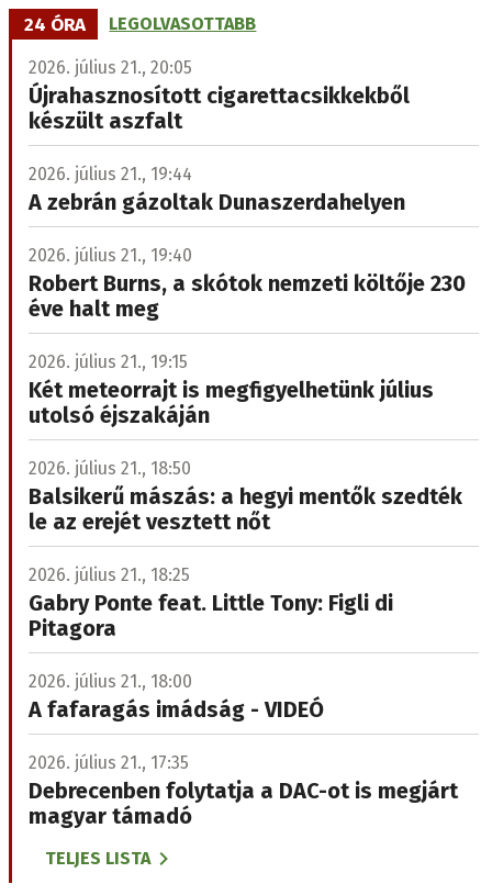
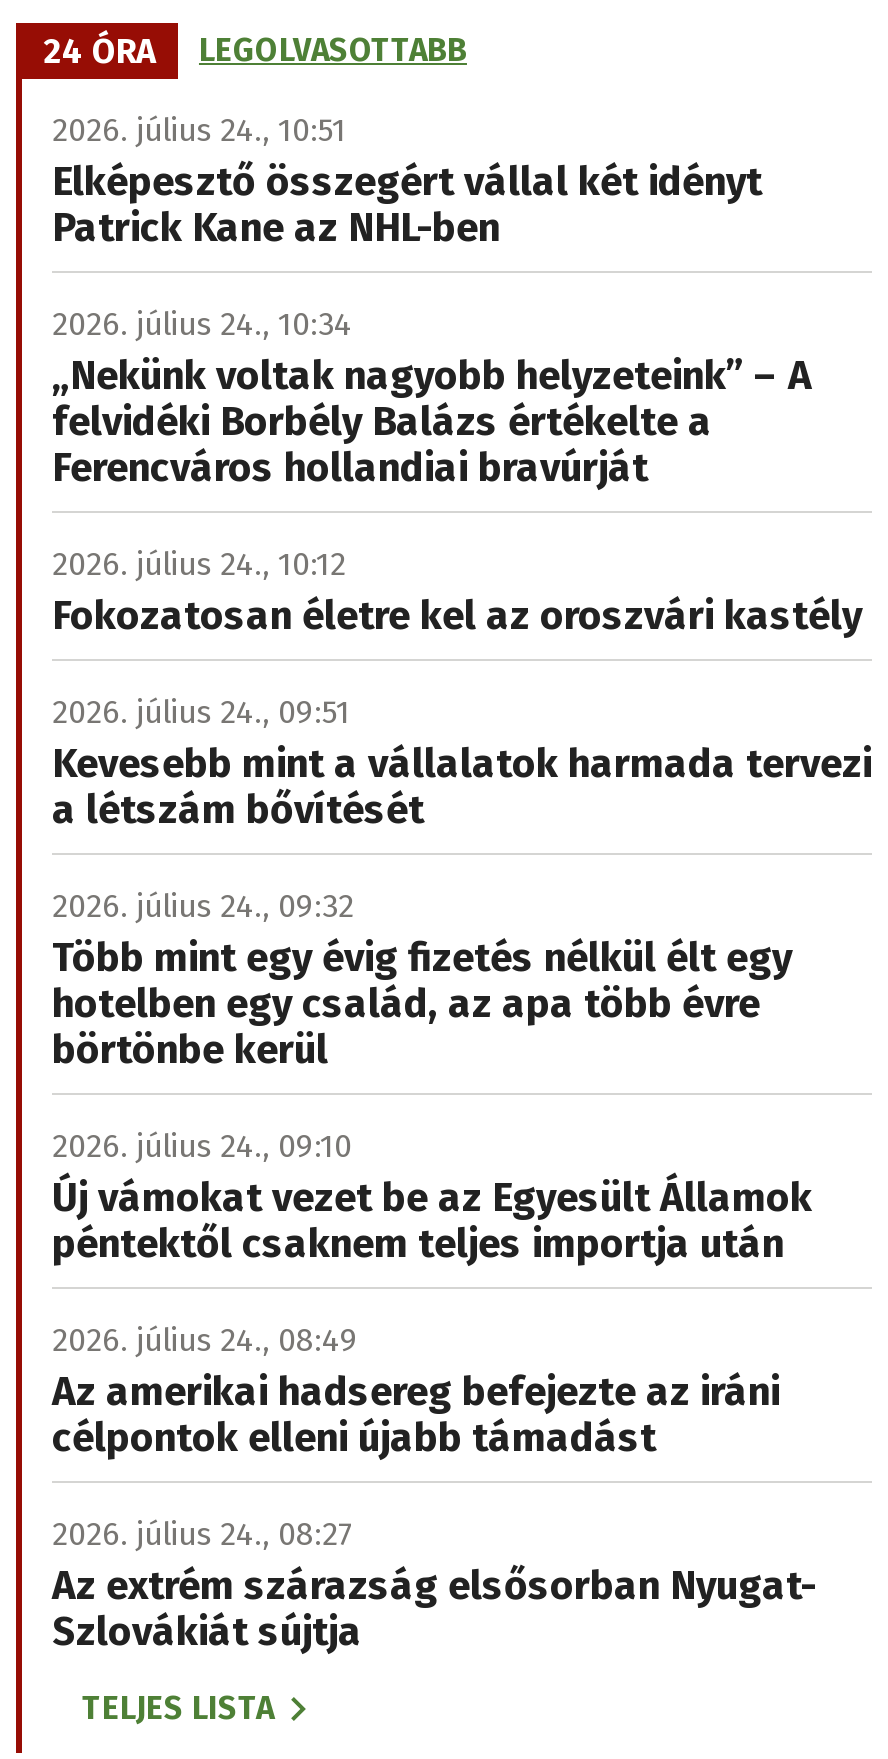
[29,57,410,134] 2026. július 21., 20:05 | Újrahasznosított cigarettacsikkekből | készült aszfalt -> [52,111,762,251] 2026. július 24., 10:51 | Elképesztő összegért vállal két idényt | Patrick Kane az NHL-ben
[29,164,405,215] 2026. július 21., 19:44 | A zebrán gázoltak Dunaszerdahelyen -> [52,305,812,491] 2026. július 24., 10:34 | „Nekünk voltak nagyobb helyzeteink” – A | felvidéki Borbély Balázs értékelte a | Ferencváros hollandiai bravúrját
[29,245,466,322] 2026. július 21., 19:40 | Robert Burns, a skótok nemzeti költője 230 | éve halt meg -> [52,545,862,639] 2026. július 24., 10:12 | Fokozatosan életre kel az oroszvári kastély
[29,351,434,428] 2026. július 21., 19:15 | Két meteorrajt is megfigyelhetünk július | utolsó éjszakáján -> [52,693,872,833] 2026. július 24., 09:51 | Kevesebb mint a vállalatok harmada tervezi | a létszám bővítését
[29,458,462,535] 2026. július 21., 18:50 | Balsikerű mászás: a hegyi mentők szedték | le az erejét vesztett nőt -> [52,887,792,1073] 2026. július 24., 09:32 | Több mint egy évig fizetés nélkül élt egy | hotelben egy család, az apa több évre | börtönbe kerül
[29,564,393,641] 2026. július 21., 18:25 | Gabry Ponte feat. Little Tony: Figli di | Pitagora -> [52,1127,812,1267] 2026. július 24., 09:10 | Új vámokat vezet be az Egyesült Államok | péntektől csaknem teljes importja után
[29,671,324,723] 2026. július 21., 18:00 | A fafaragás imádság - VIDEÓ -> [52,1321,780,1461] 2026. július 24., 08:49 | Az amerikai hadsereg befejezte az iráni | célpontok elleni újabb támadást
[29,752,458,829] 2026. július 21., 17:35 | Debrecenben folytatja a DAC-ot is megjárt | magyar támadó -> [52,1515,816,1655] 2026. július 24., 08:27 | Az extrém szárazság elsősorban Nyugat- | Szlovákiát sújtja

